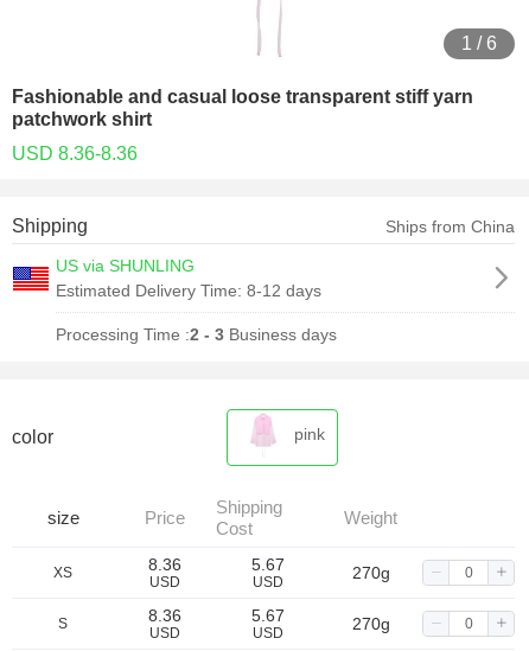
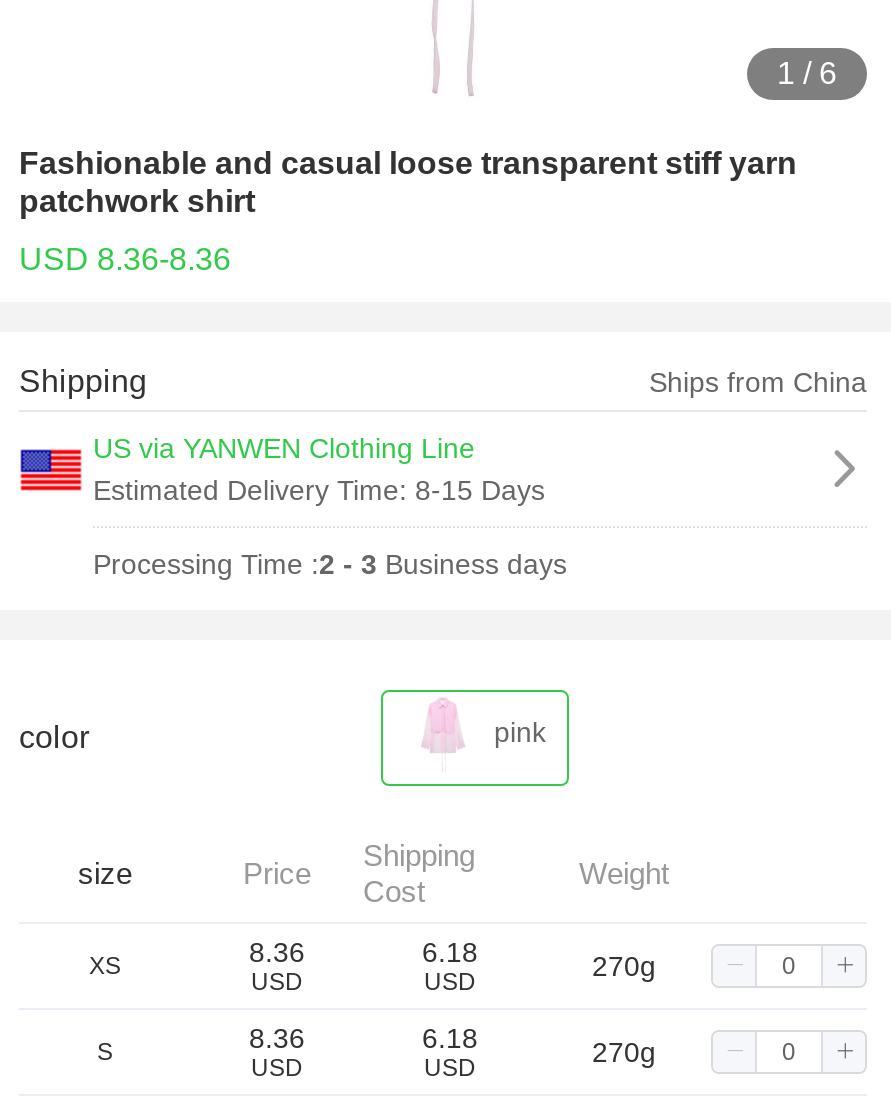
[56,256,321,300] US via SHUNLING | Estimated Delivery Time: 8-12 days -> [93,432,545,506] US via YANWEN Clothing Line | Estimated Delivery Time: 8-15 Days
[251,555,284,574] 5.67 -> [422,936,478,968] 6.18
[251,606,284,625] 5.67 -> [422,1022,478,1054] 6.18

